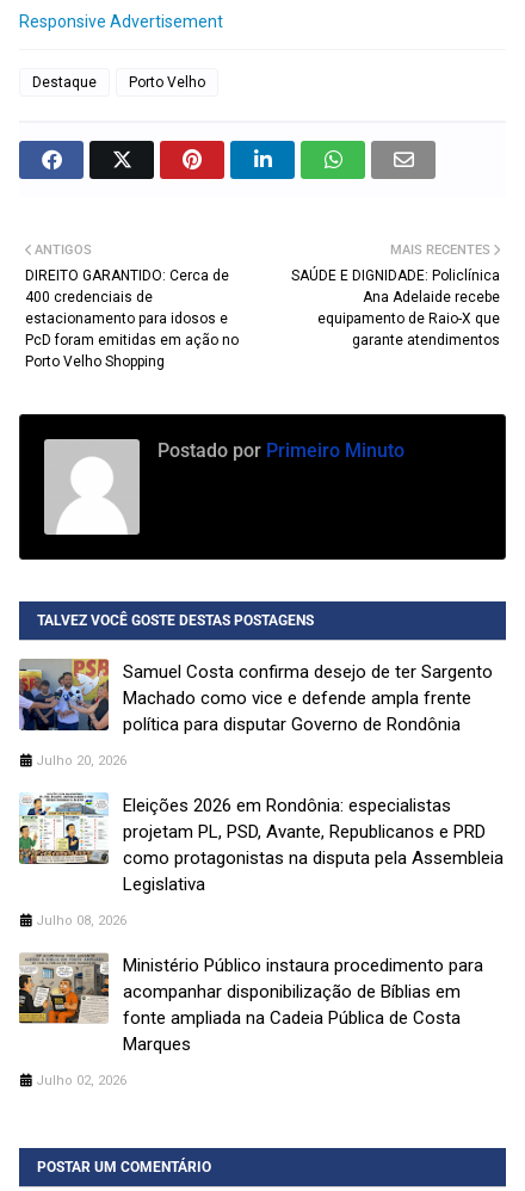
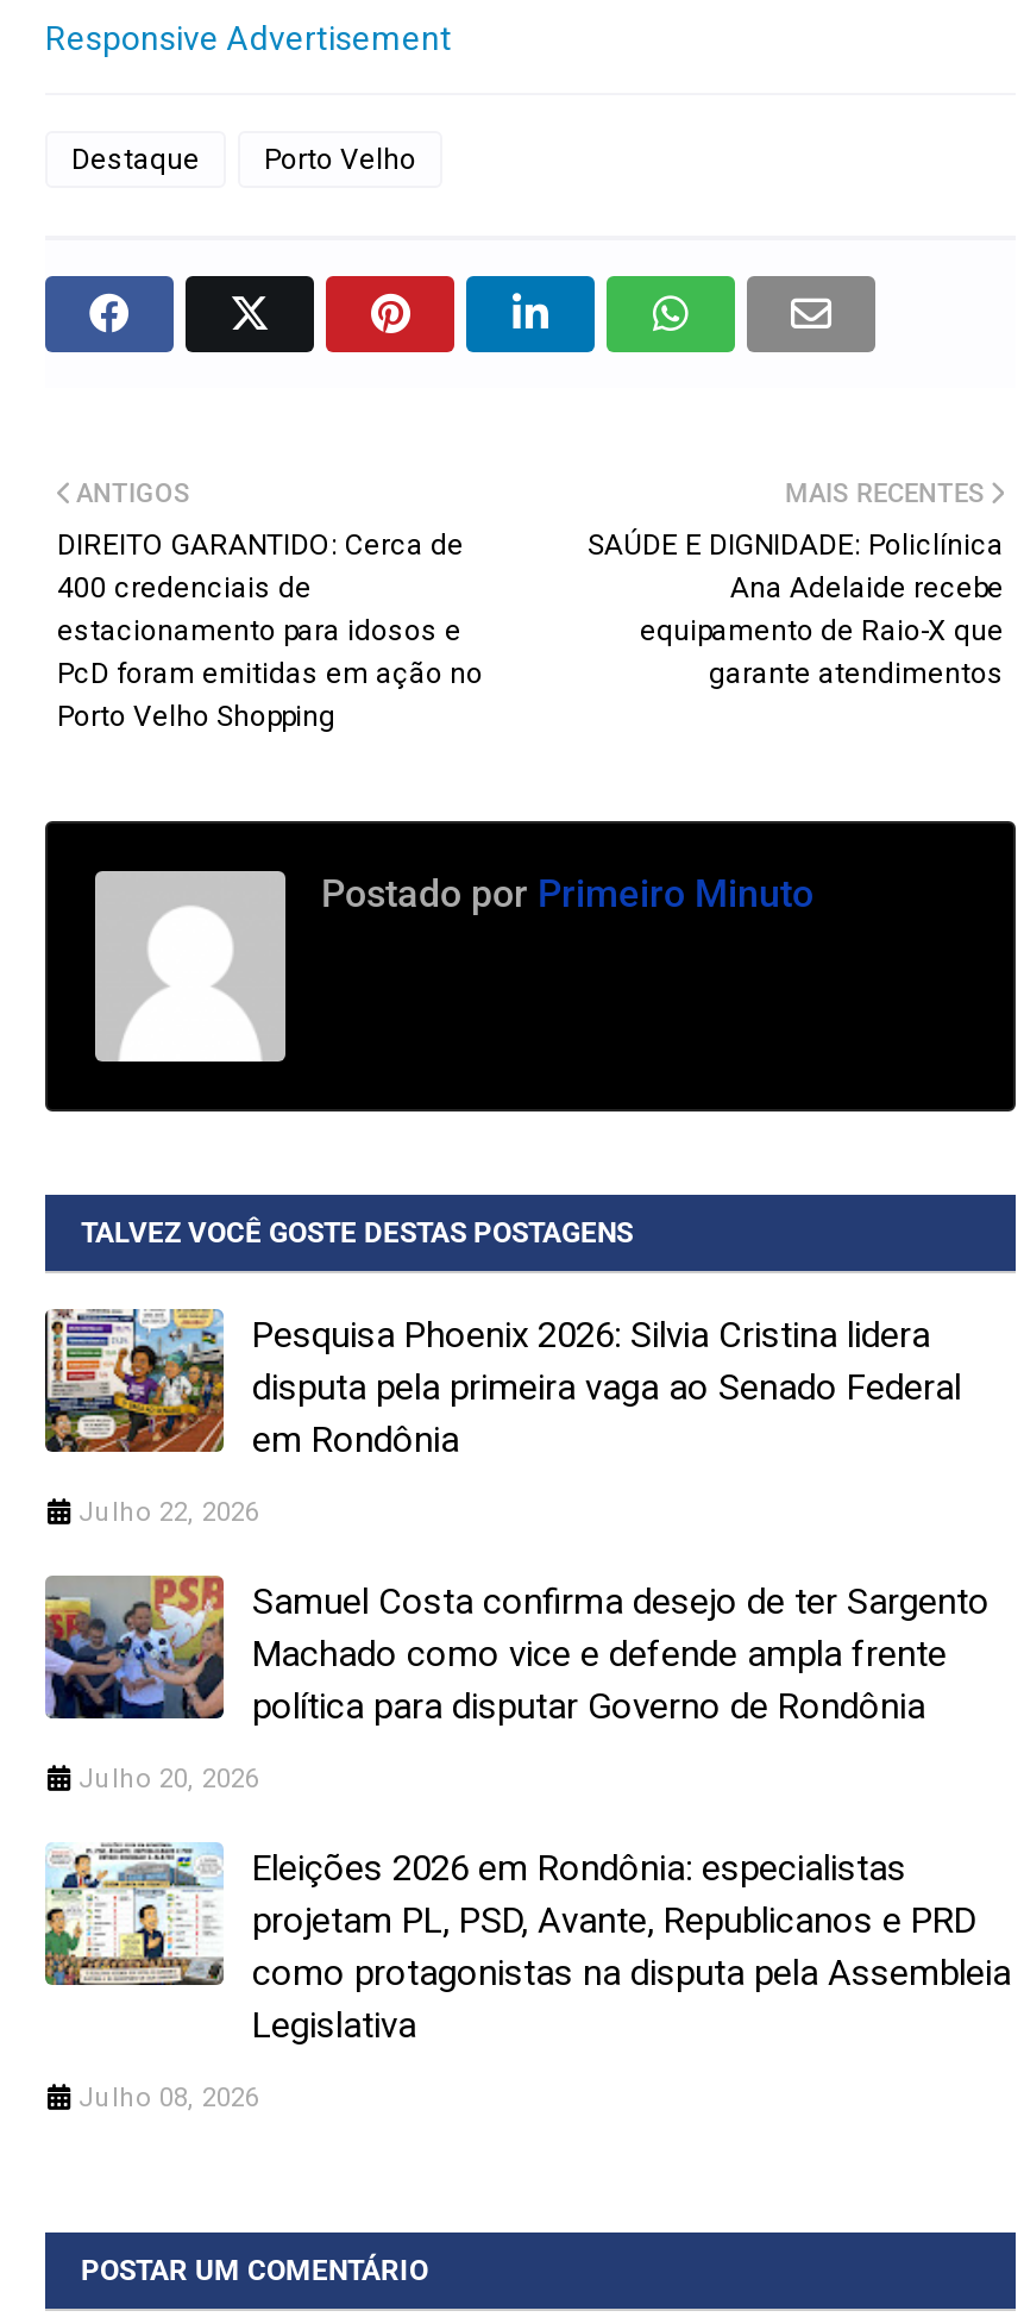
none -> [43,1309,961,1528] [image] | Pesquisa Phoenix 2026: Silvia Cristina lidera | disputa pela primeira vaga ao Senado Federal | em Rondônia | Julho 22, 2026
moved [17,658,504,929] -> [40,1573,1011,2114]: [image] | Samuel Costa confirma desejo de ter Sargento | Machado como vice e defende ampla frente | ... | Legislativa | Julho 08, 2026
[18,952,483,1088] [image] | Ministério Público instaura procedimento para | acompanhar disponibilização de Bíblias em | fonte ampliada na Cadeia Pública de Costa | Marques | Julho 02, 2026 -> none

